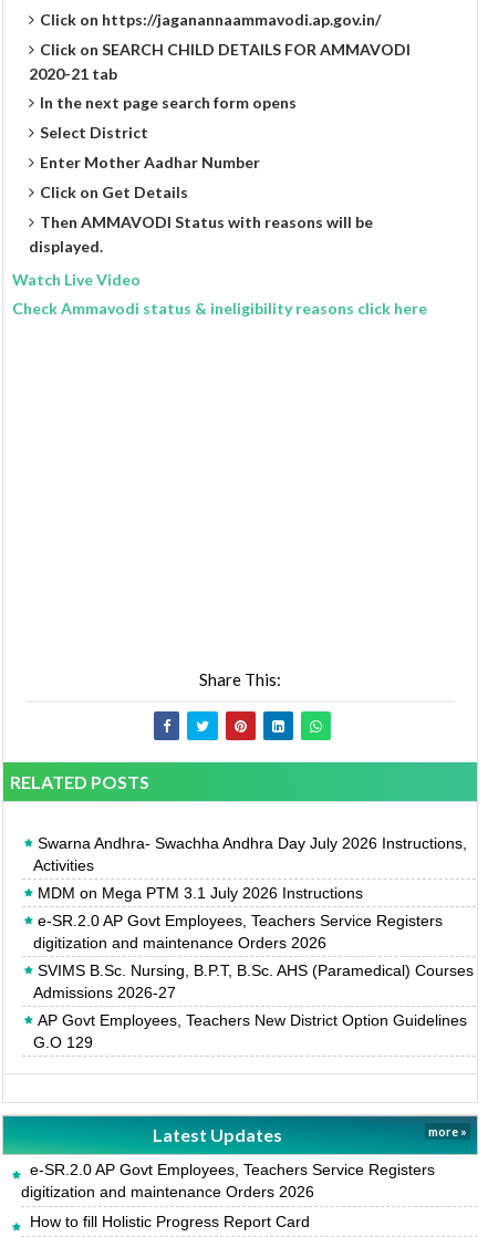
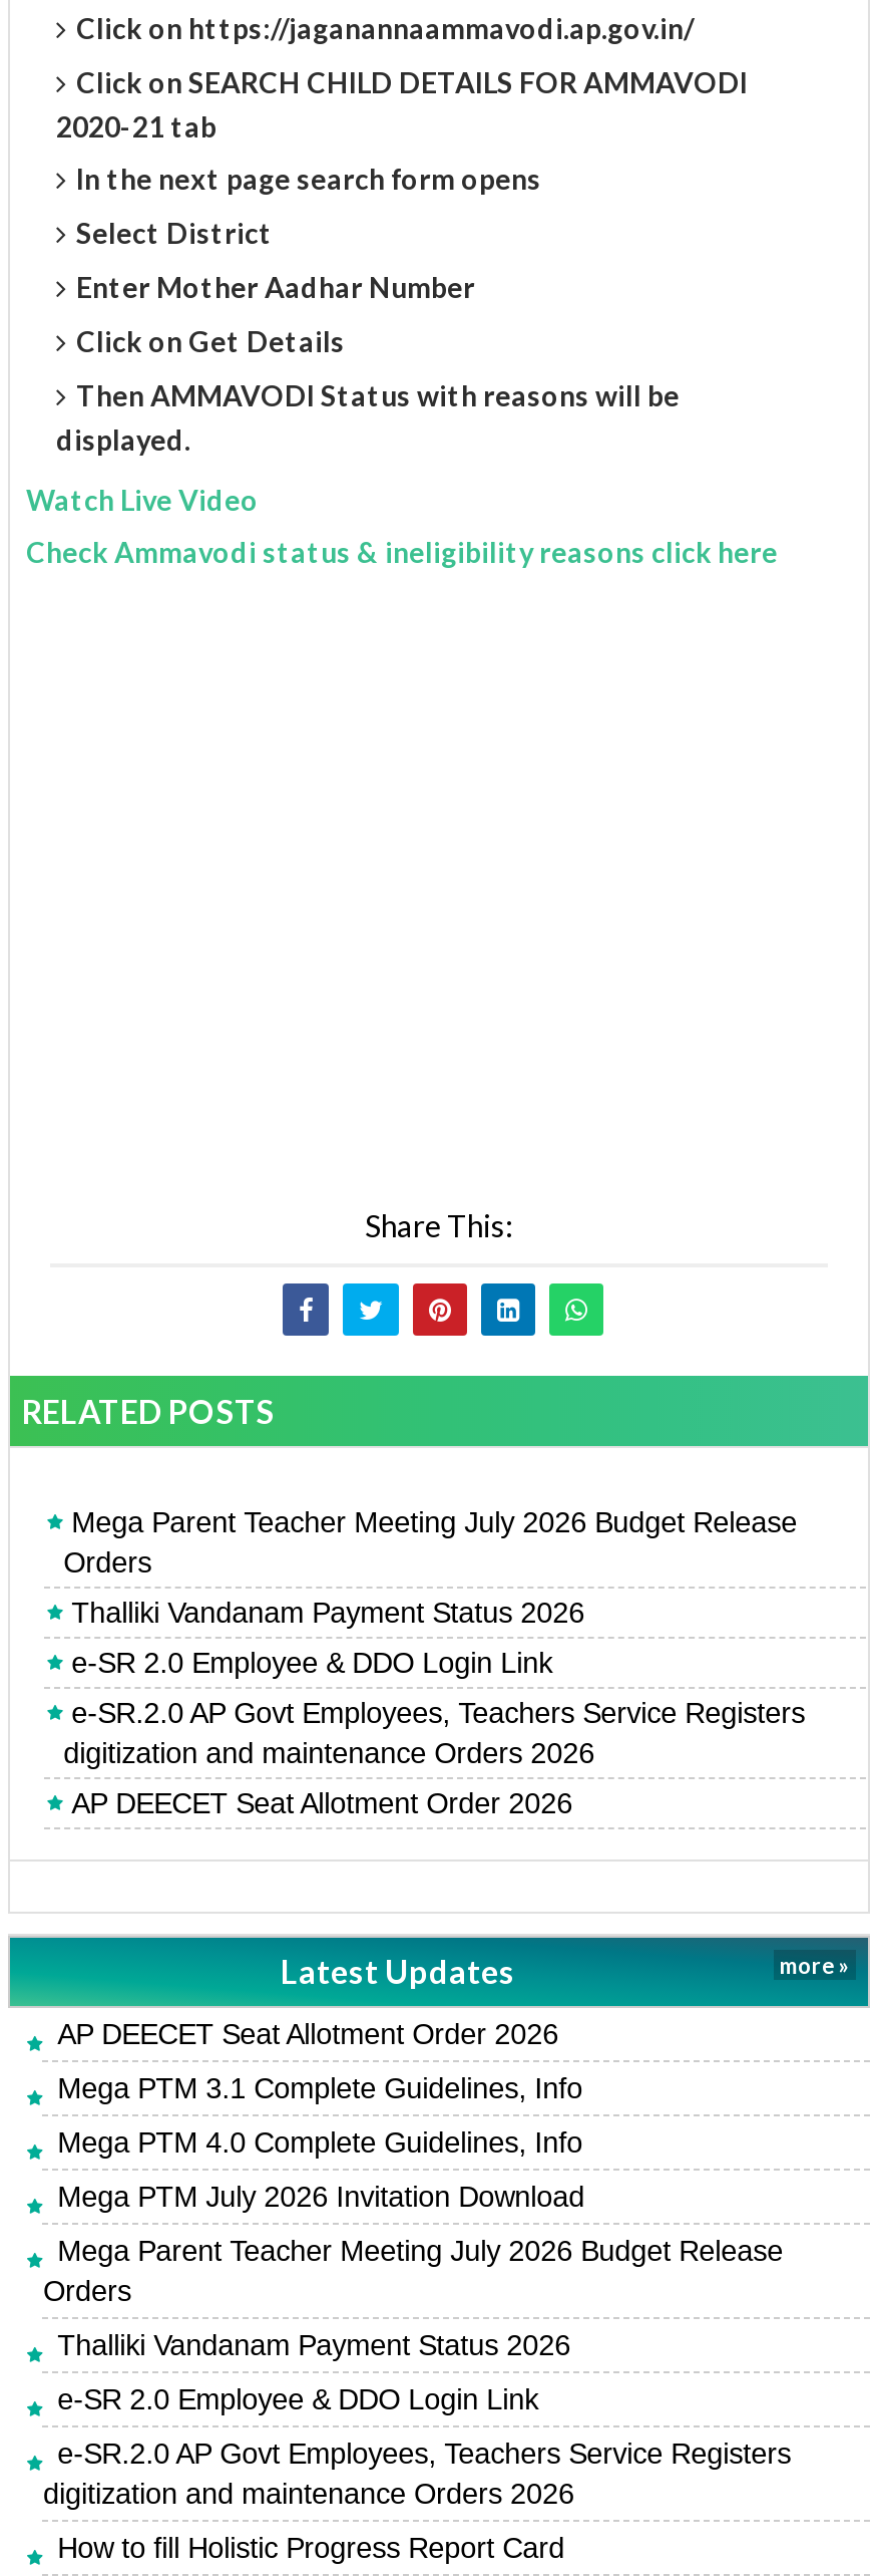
[33,834,467,902] Swarna Andhra- Swachha Andhra Day July 2026 Instructions, | Activities | MDM on Mega PTM 3.1 July 2026 Instructions -> [63,1506,797,1679] Mega Parent Teacher Meeting July 2026 Budget Release | Orders | Thalliki Vandanam Payment Status 2026 | e-SR 2.0 Employee & DDO Login Link
[33,961,473,1051] SVIMS B.Sc. Nursing, B.P.T, B.Sc. AHS (Paramedical) Courses | Admissions 2026-27 | AP Govt Employees, Teachers New District Option Guidelines | G.O 129 -> [71,1787,573,1819] AP DEECET Seat Allotment Order 2026
moved [153,1124,467,1145] -> [281,1952,850,1990]: Latest Updates | more »
none -> [43,2018,783,2415] AP DEECET Seat Allotment Order 2026 | Mega PTM 3.1 Complete Guidelines, Info | Mega PTM 4.0 Complete Guidelines, Info | Mega PTM July 2026 Invitation Download | Mega Parent Teacher Meeting July 2026 Budget Release | Orders | Thalliki Vandanam Payment Status 2026 | e-SR 2.0 Employee & DDO Login Link

